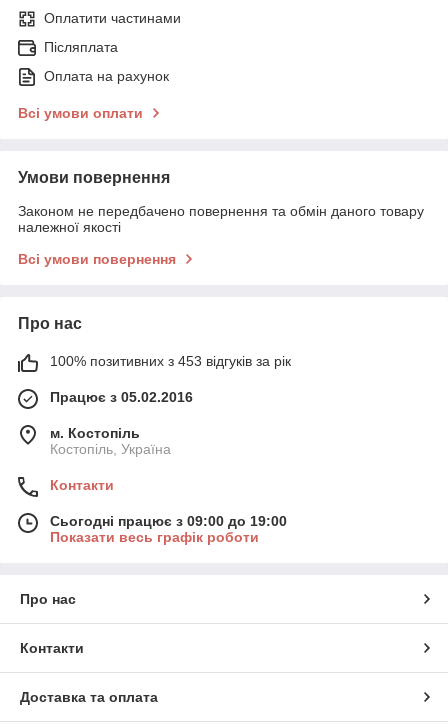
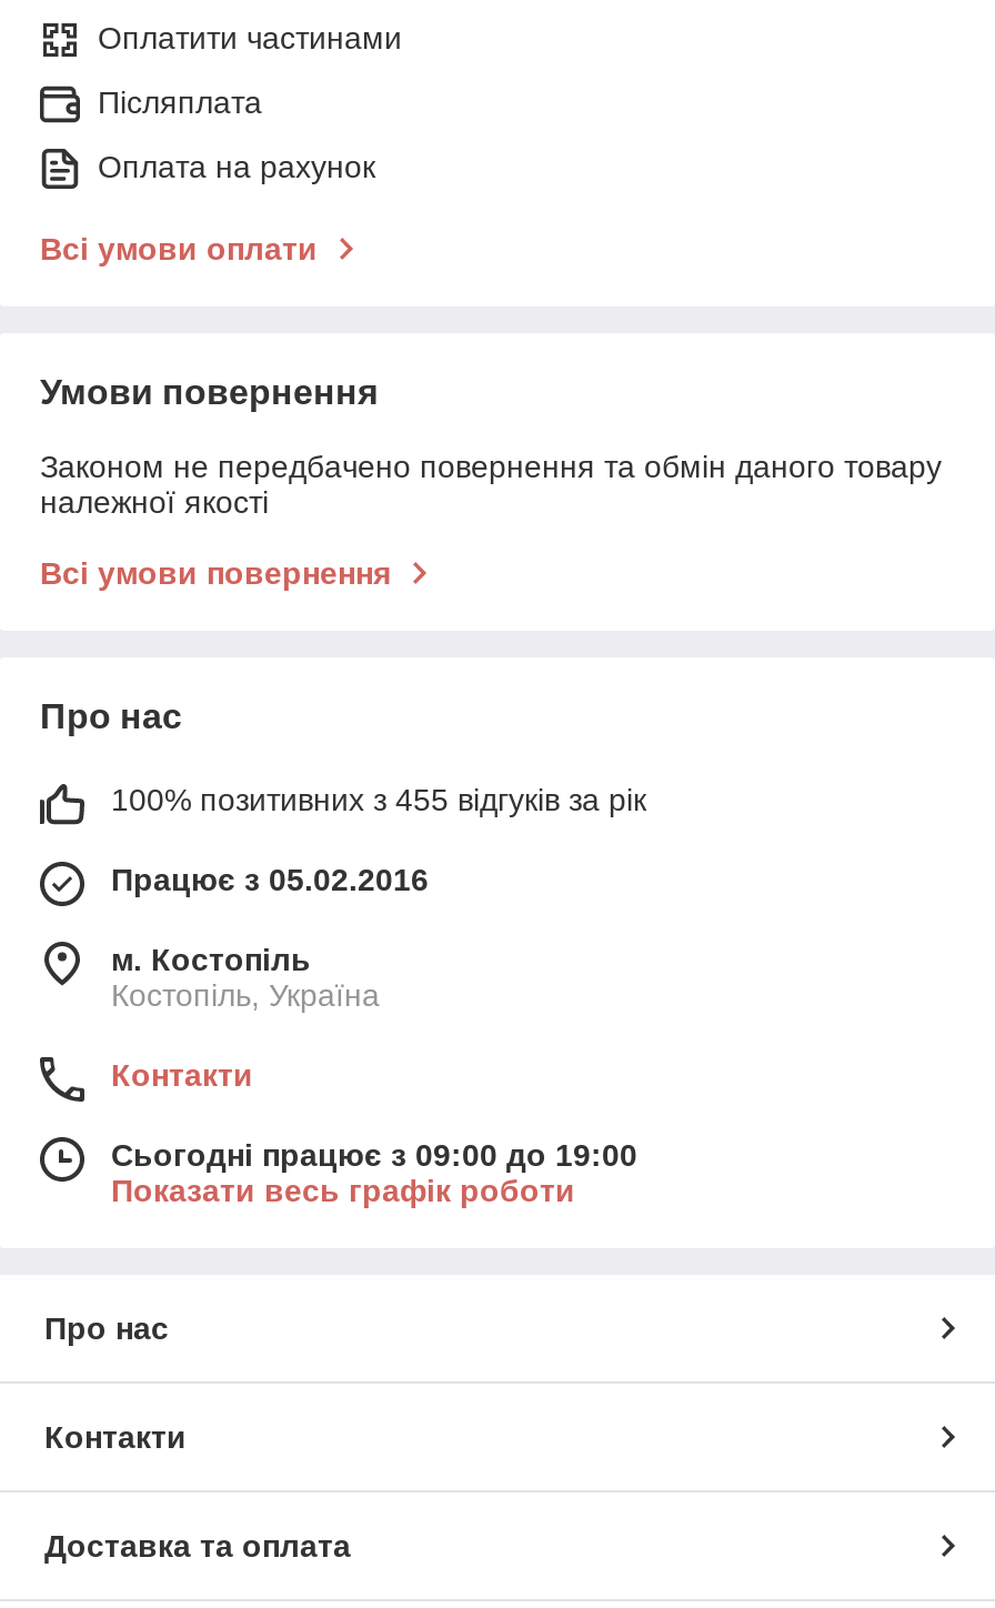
[50,353,291,369] 100% позитивних з 453 відгуків за рік -> [111,782,646,818] 100% позитивних з 455 відгуків за рік

